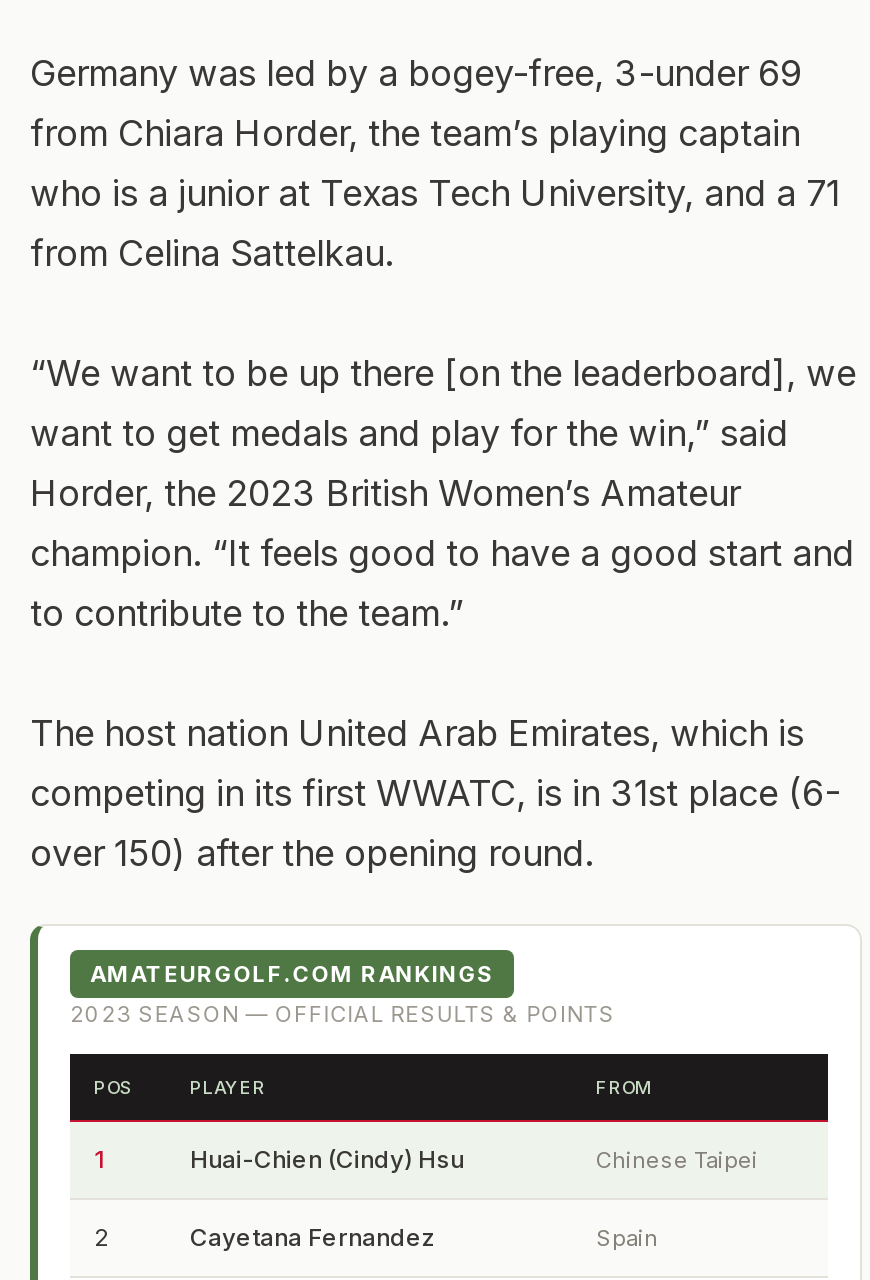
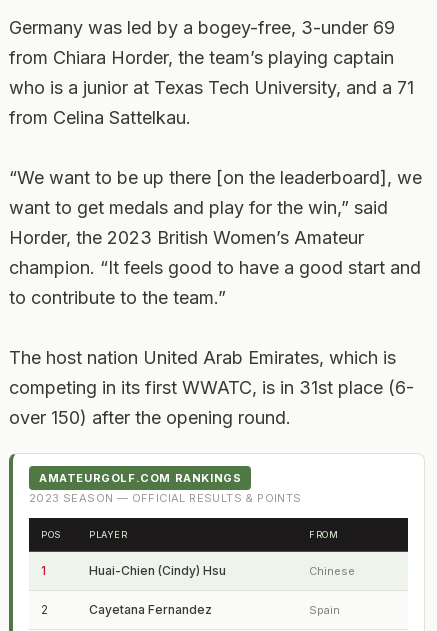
[596,1146,758,1174] Chinese Taipei -> [309,564,355,578] Chinese

